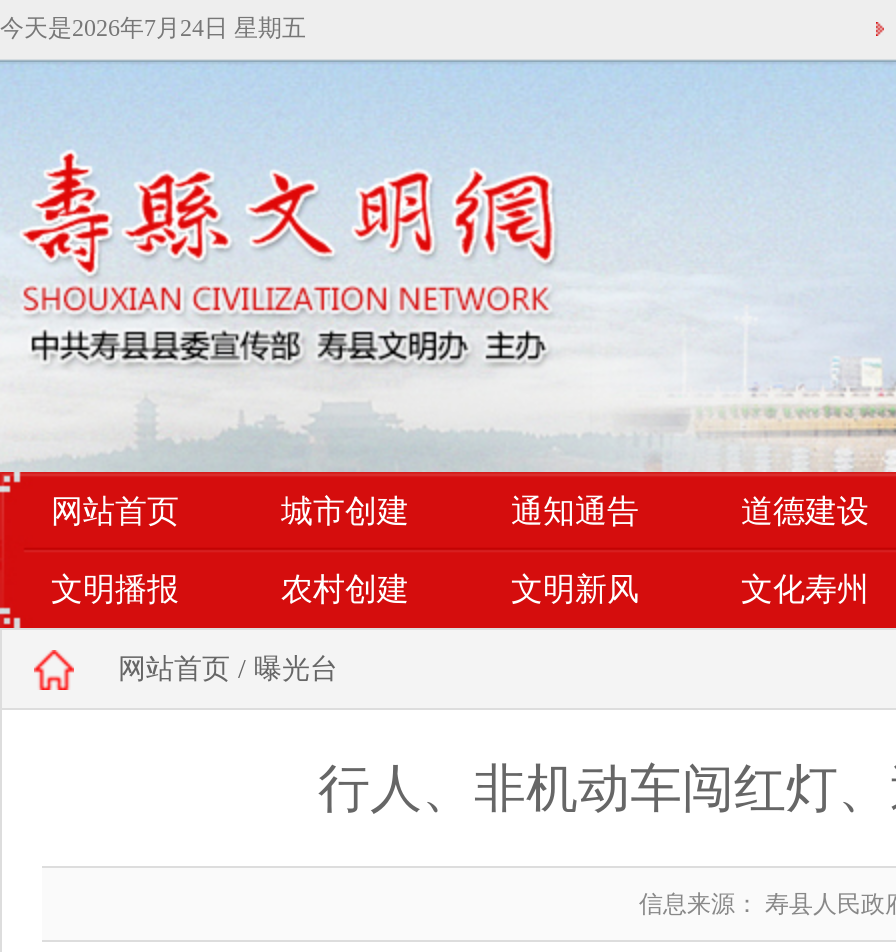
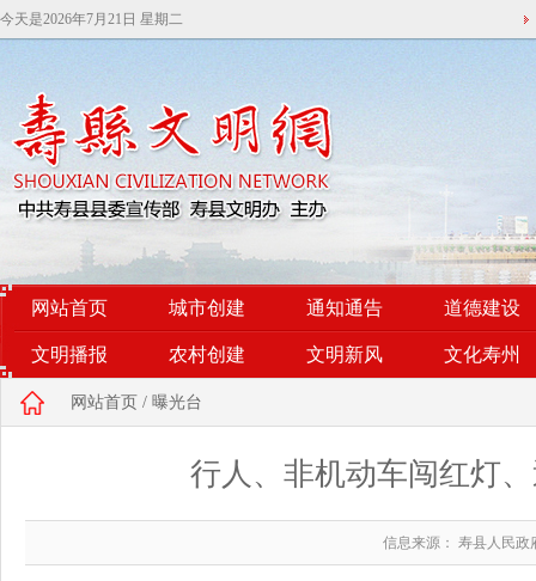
[0,14,306,42] 今天是2026年7月24日 星期五 -> [0,11,183,27] 今天是2026年7月21日 星期二

